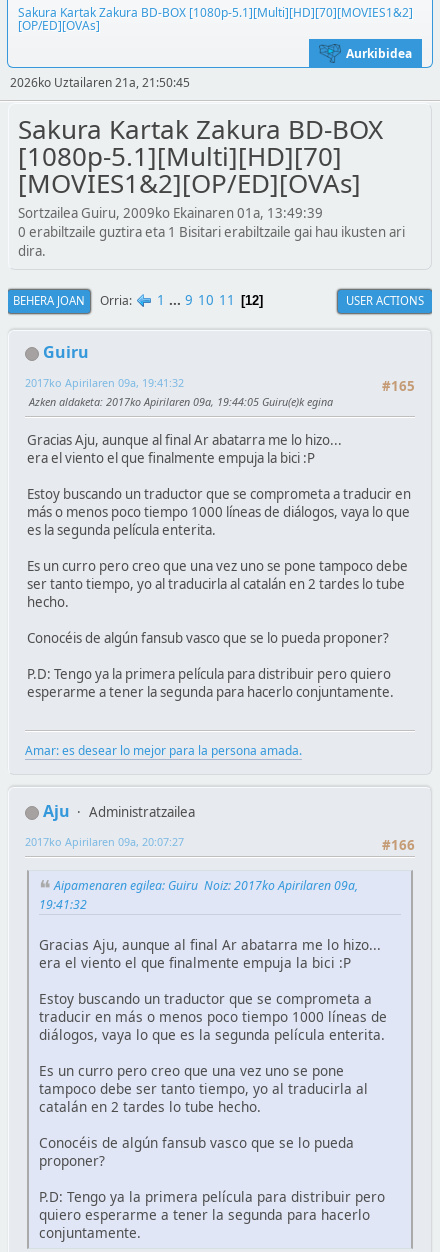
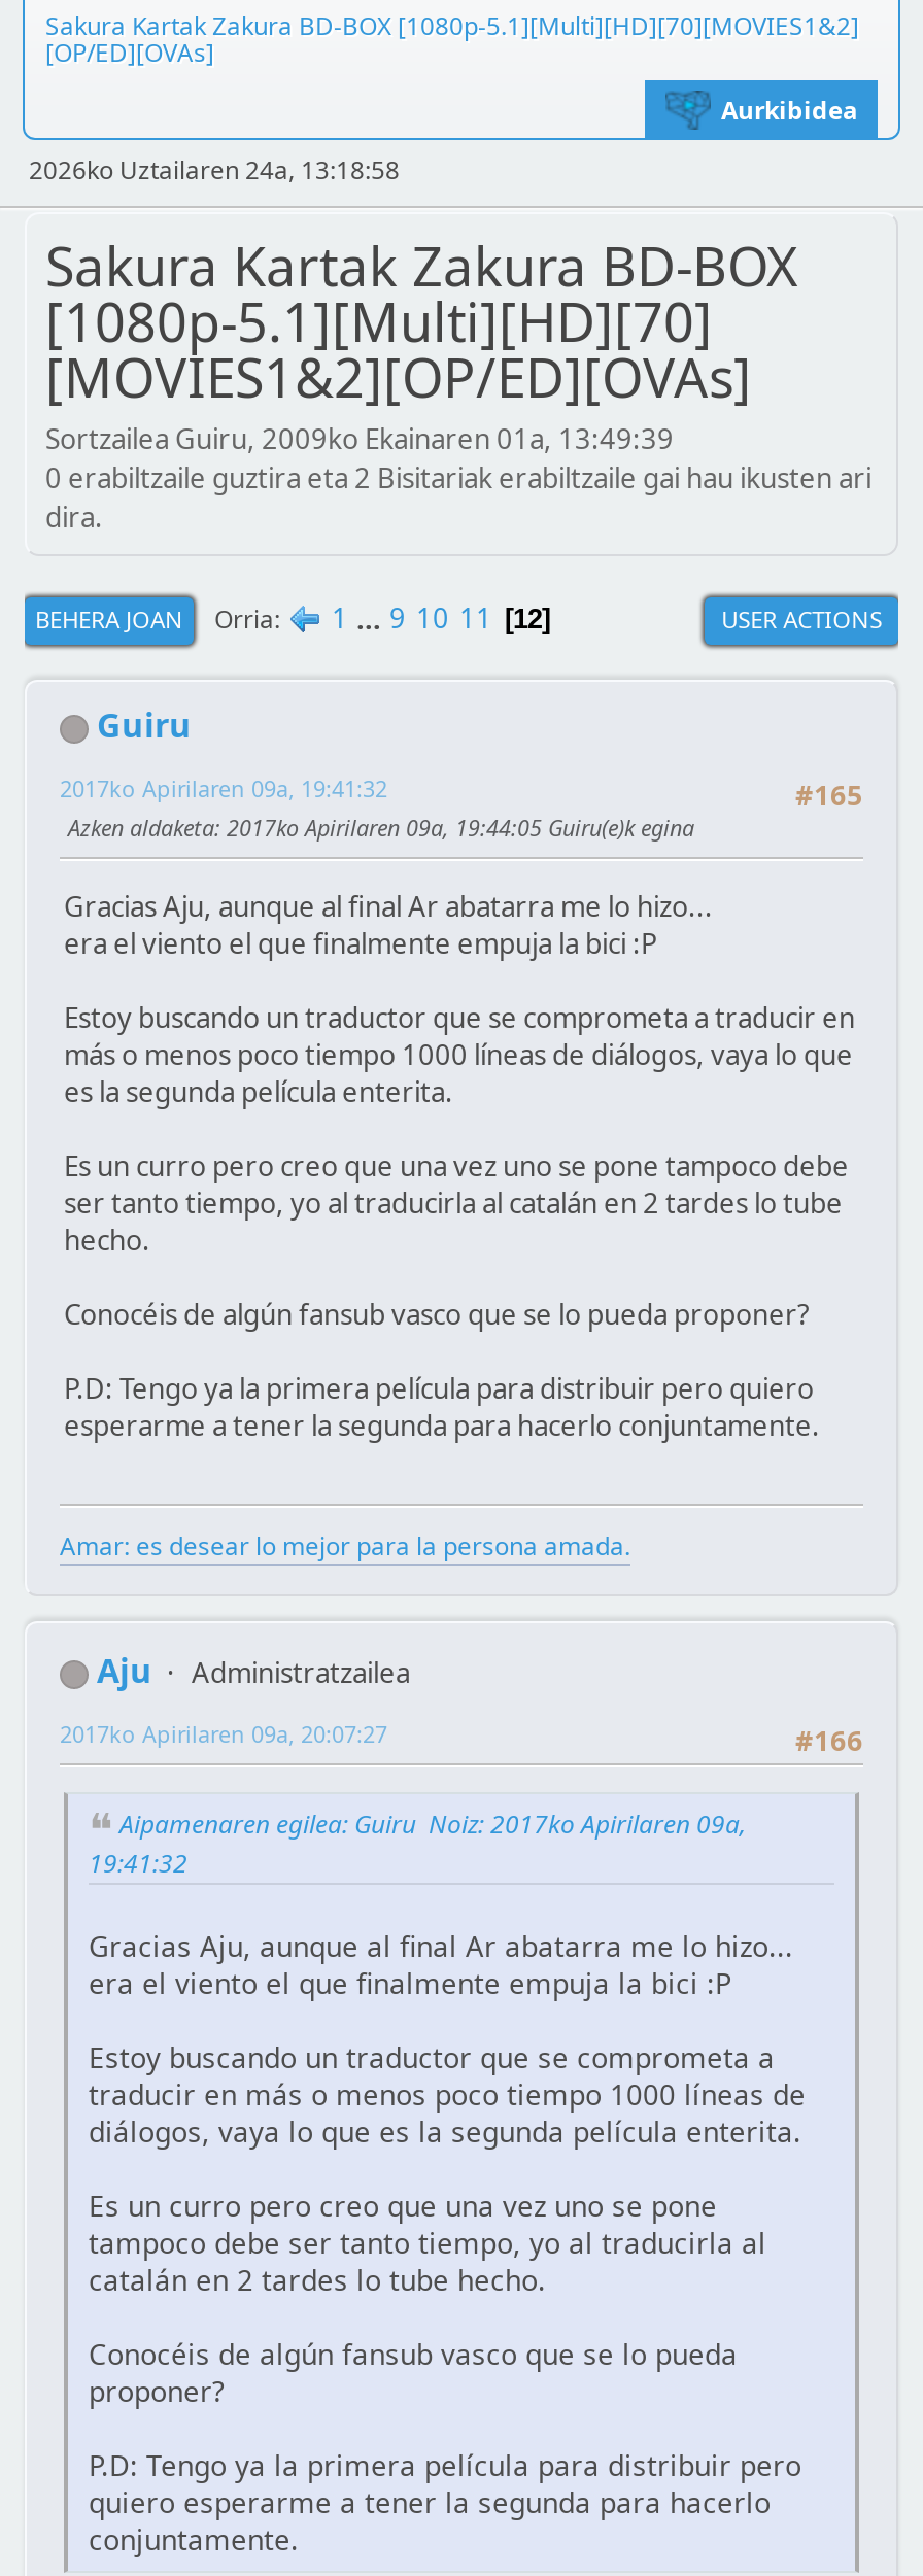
[10,74,190,91] 2026ko Uztailaren 21a, 21:50:45 -> [29,152,400,187] 2026ko Uztailaren 24a, 13:18:58
[18,222,405,240] 0 erabiltzaile guztira eta 1 Bisitari erabiltzaile gai hau ikusten ari -> [45,458,871,495] 0 erabiltzaile guztira eta 2 Bisitariak erabiltzaile gai hau ikusten ari

